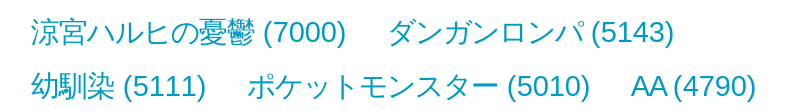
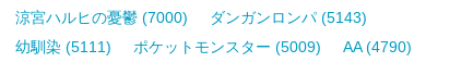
[247,69,591,101] ポケットモンスター (5010) -> [134,38,322,55] ポケットモンスター (5009)

